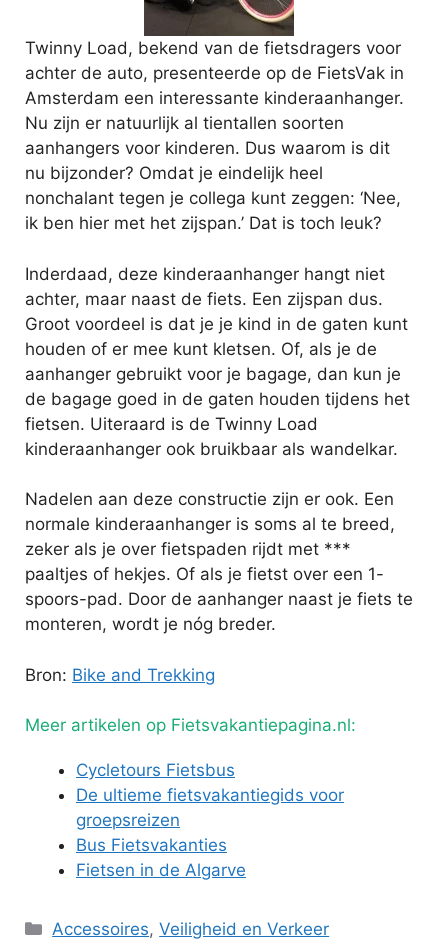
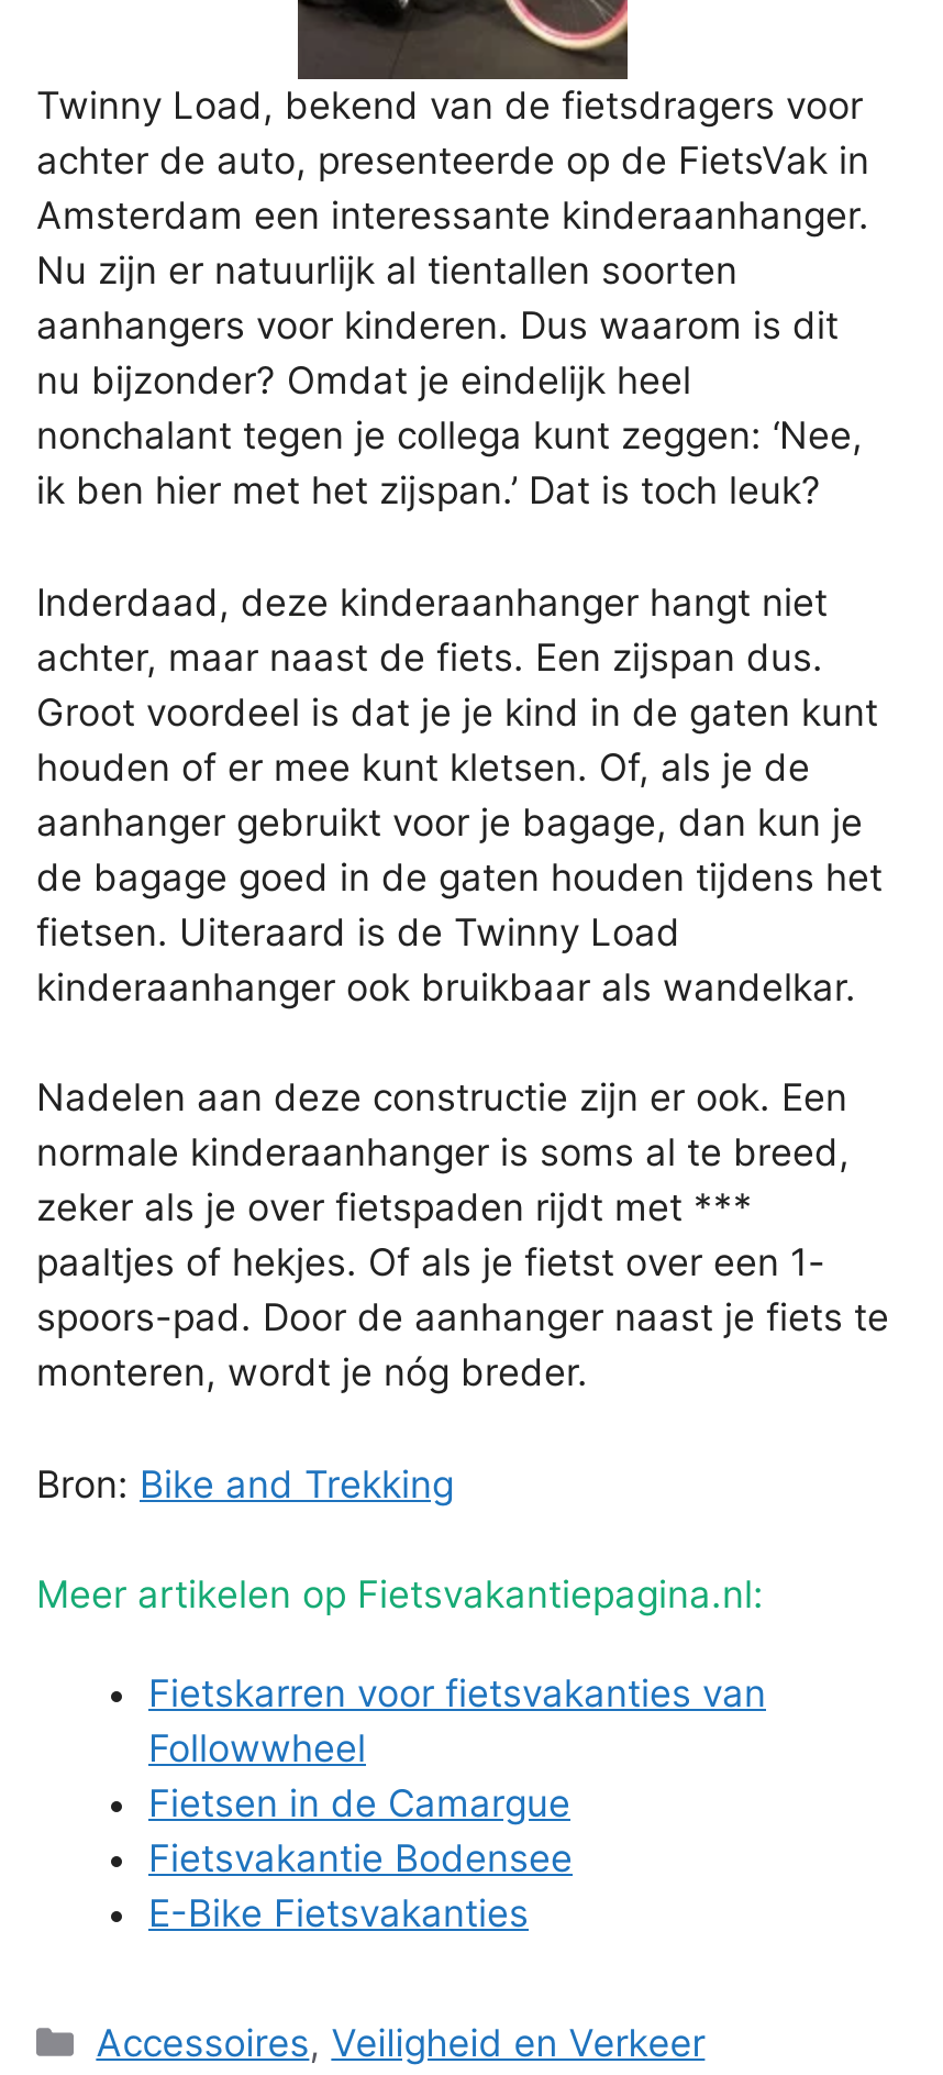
[76,760,344,880] Cycletours Fietsbus | De ultieme fietsvakantiegids voor | groepsreizen | Bus Fietsvakanties | Fietsen in de Algarve -> [148,1671,766,1935] Fietskarren voor fietsvakanties van | Followwheel | Fietsen in de Camargue | Fietsvakantie Bodensee | E-Bike Fietsvakanties

